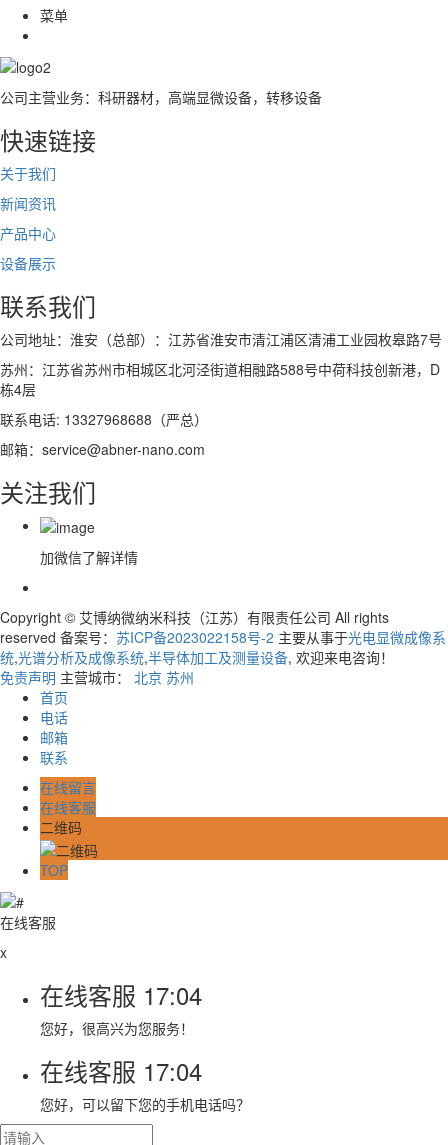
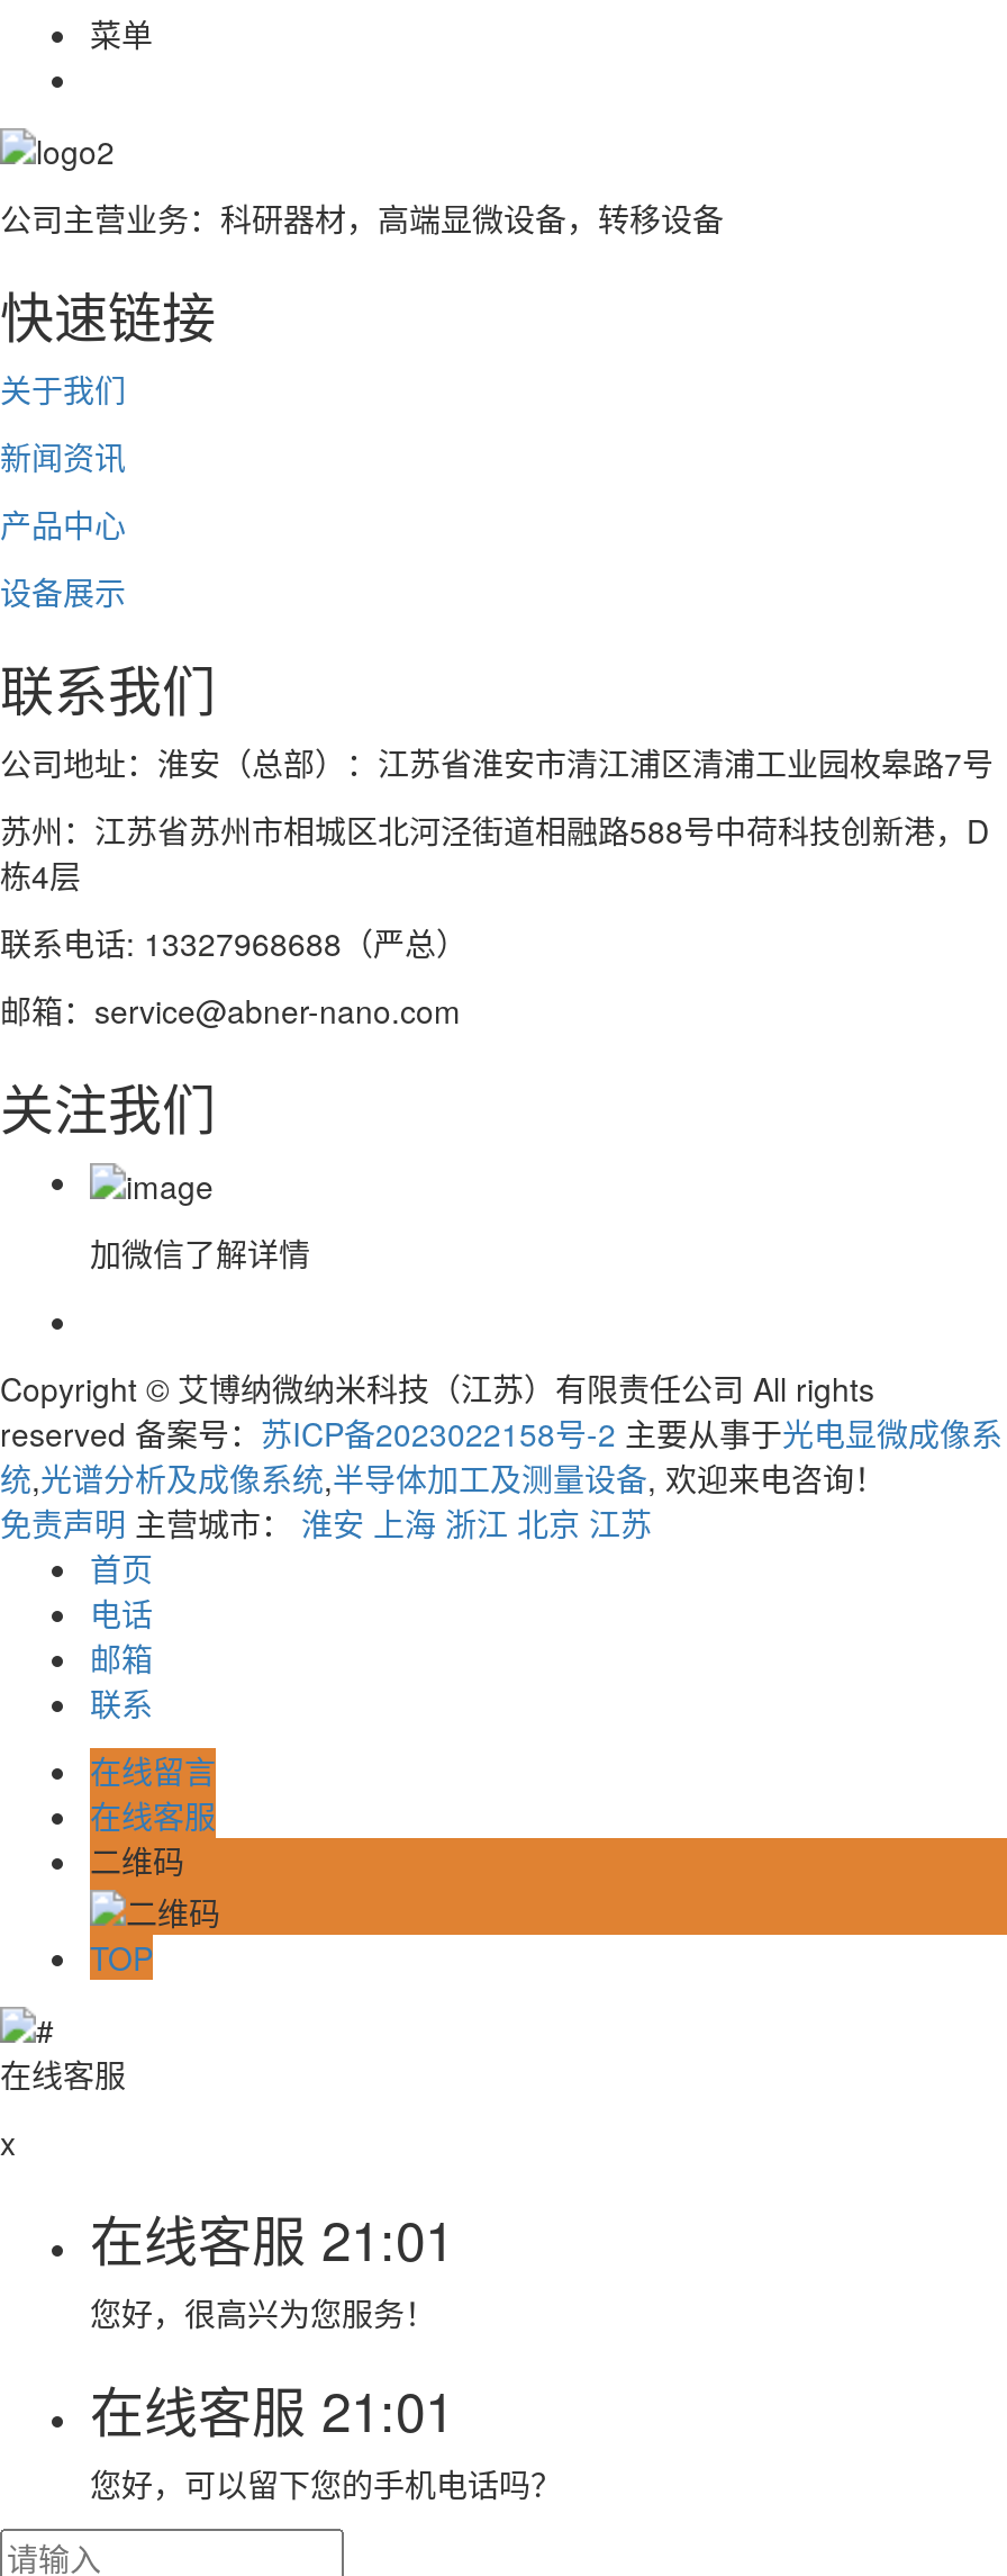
[0,667,194,687] 免责声明 主营城市：北京 苏州 -> [0,1501,652,1546] 免责声明 主营城市：淮安 上海 浙江 北京 江苏
[40,977,202,1012] 在线客服17:04 -> [90,2198,454,2277] 在线客服21:01
[40,1053,202,1088] 在线客服17:04 -> [90,2369,454,2448] 在线客服21:01

